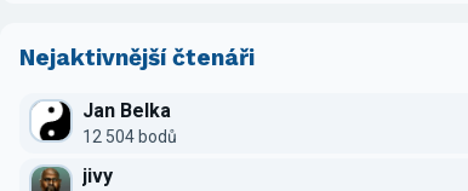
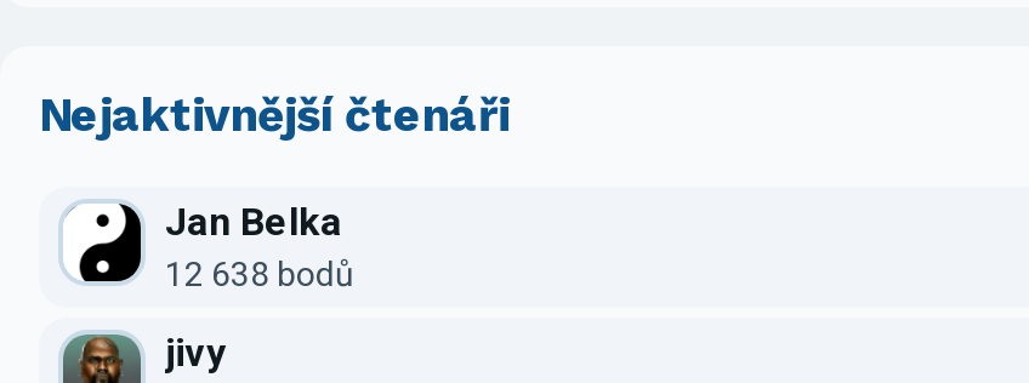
[82,127,177,146] 12 504 bodů -> [165,254,354,293] 12 638 bodů

